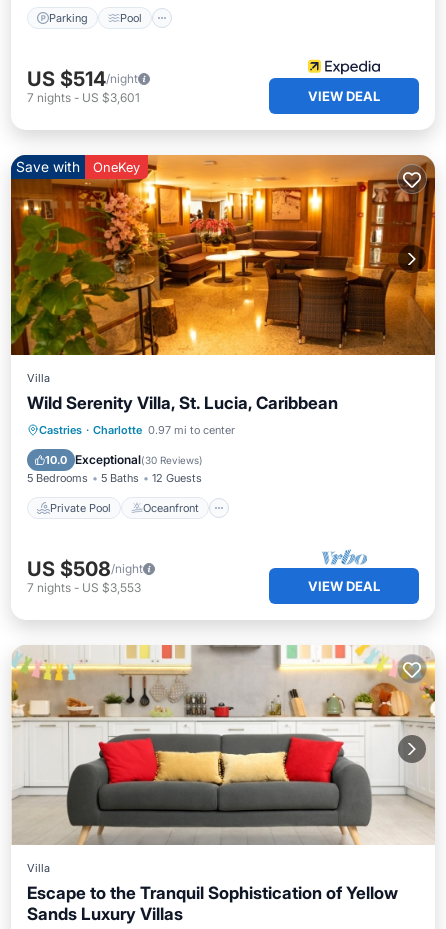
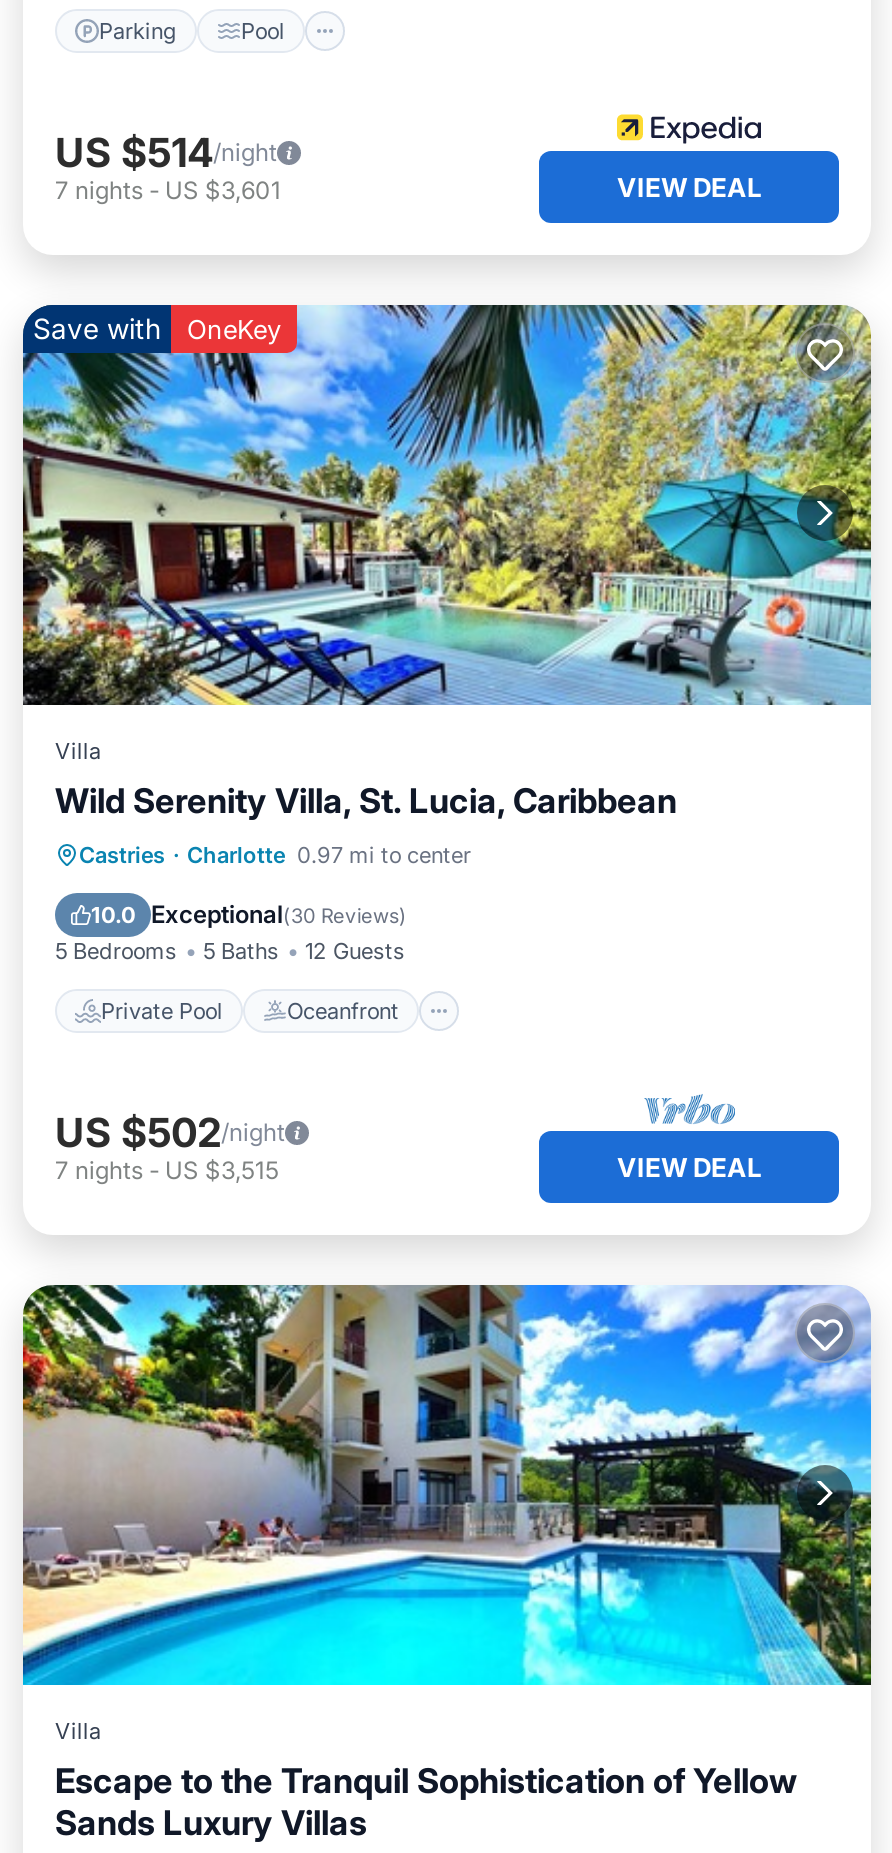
[10,154,436,356] [image] -> [21,303,873,707] [image]
[27,557,143,581] US $508/night -> [55,1109,285,1157] US $502/night
[27,580,141,595] 7 nights - US $3,553 -> [55,1155,279,1185] 7 nights - US $3,515
[11,644,436,846] [image] -> [21,1283,873,1687] [image]

